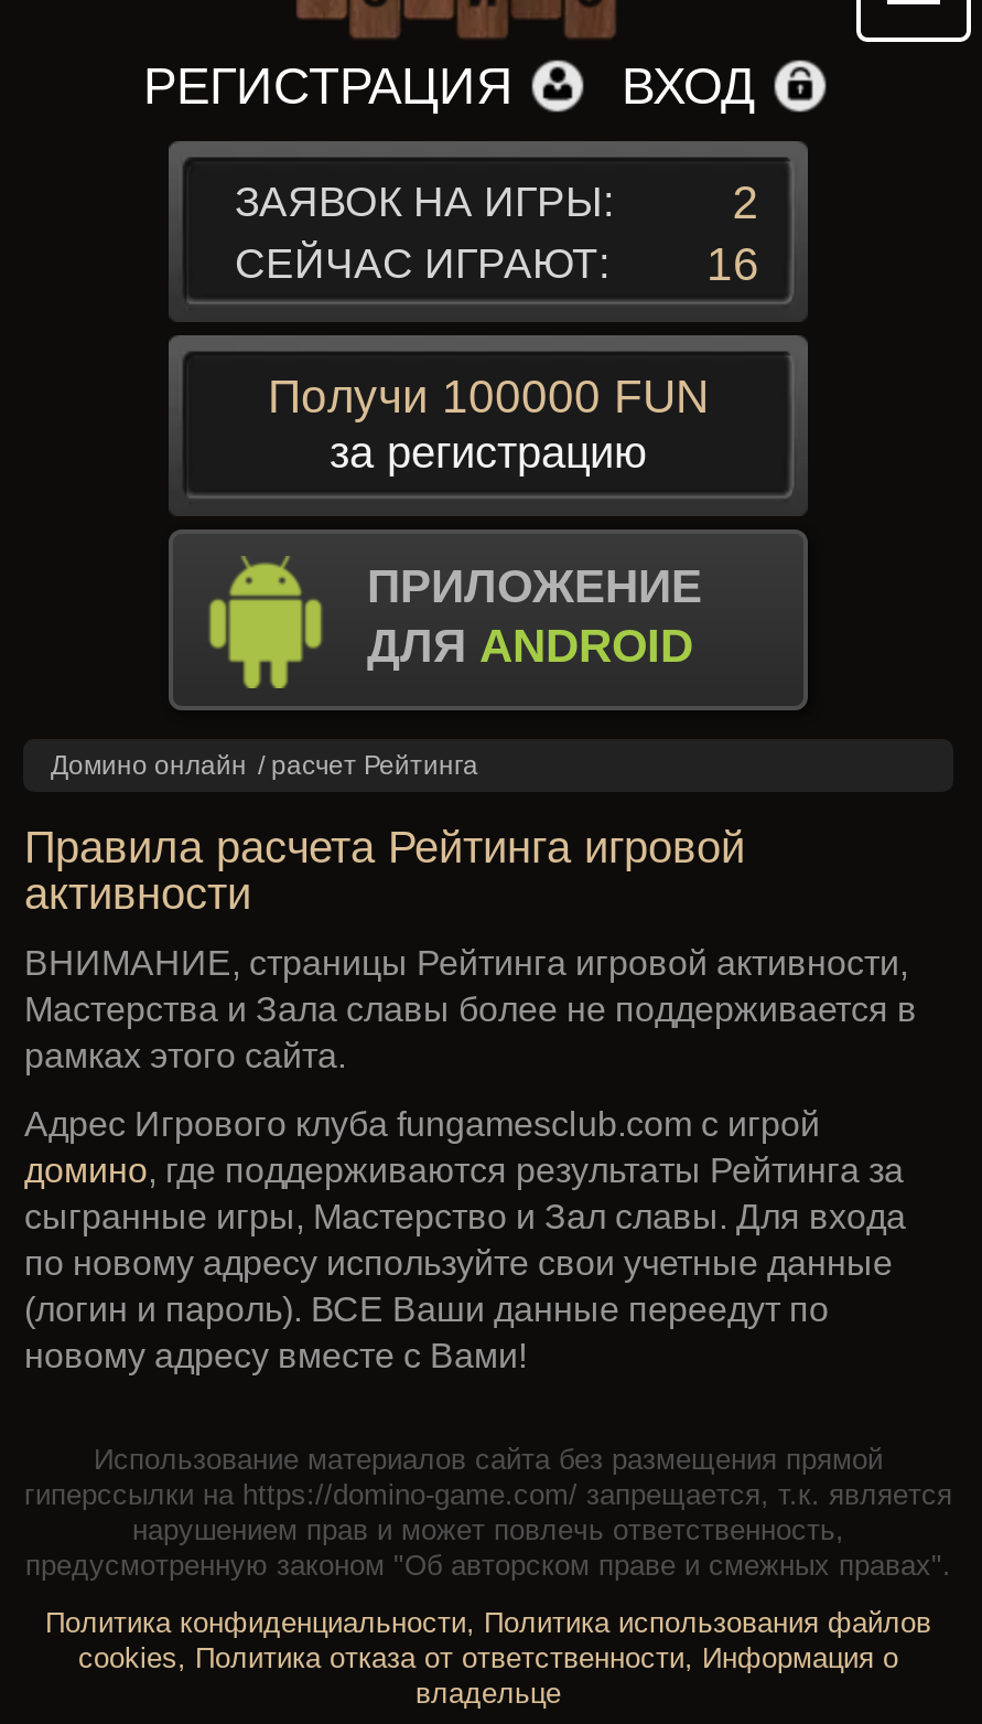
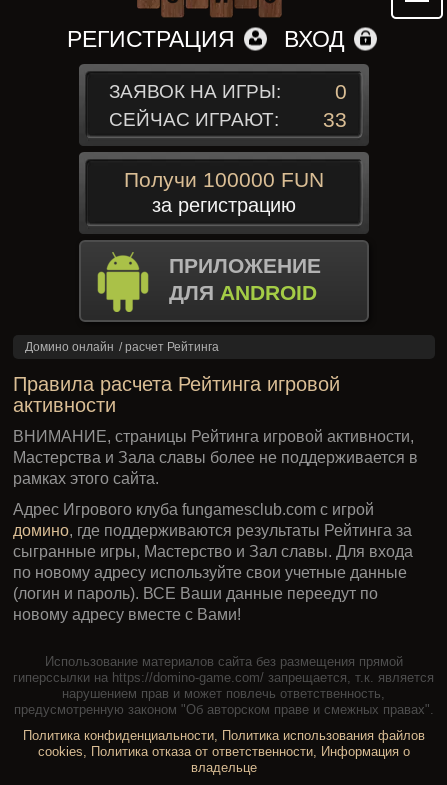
[732,176,759,227] 2 -> [335,80,347,103] 0
[706,238,759,289] 16 -> [323,108,347,131] 33

